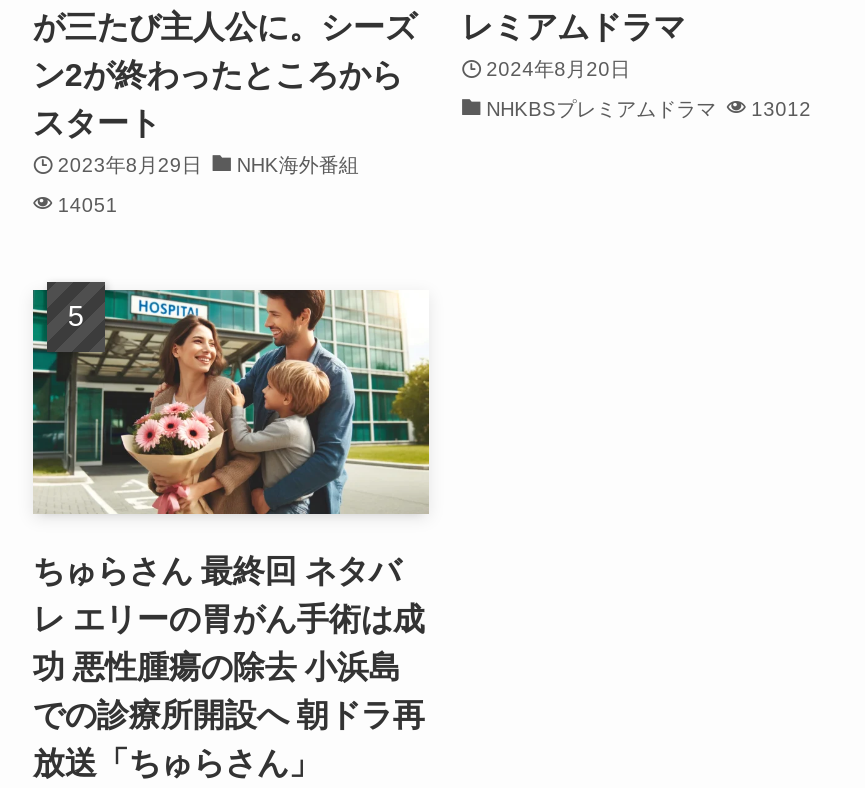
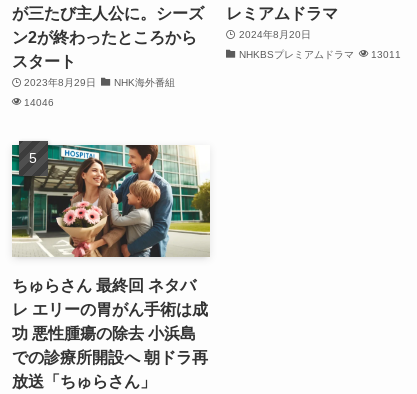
[486,98,811,120] NHKBSプレミアムドラマ 13012 -> [239,49,401,60] NHKBSプレミアムドラマ 13011
[58,194,118,216] 14051 -> [24,97,54,108] 14046

